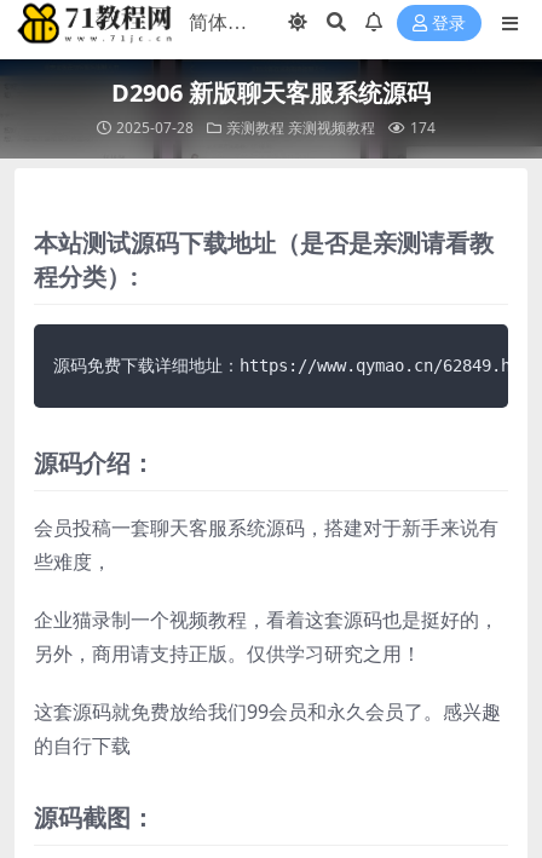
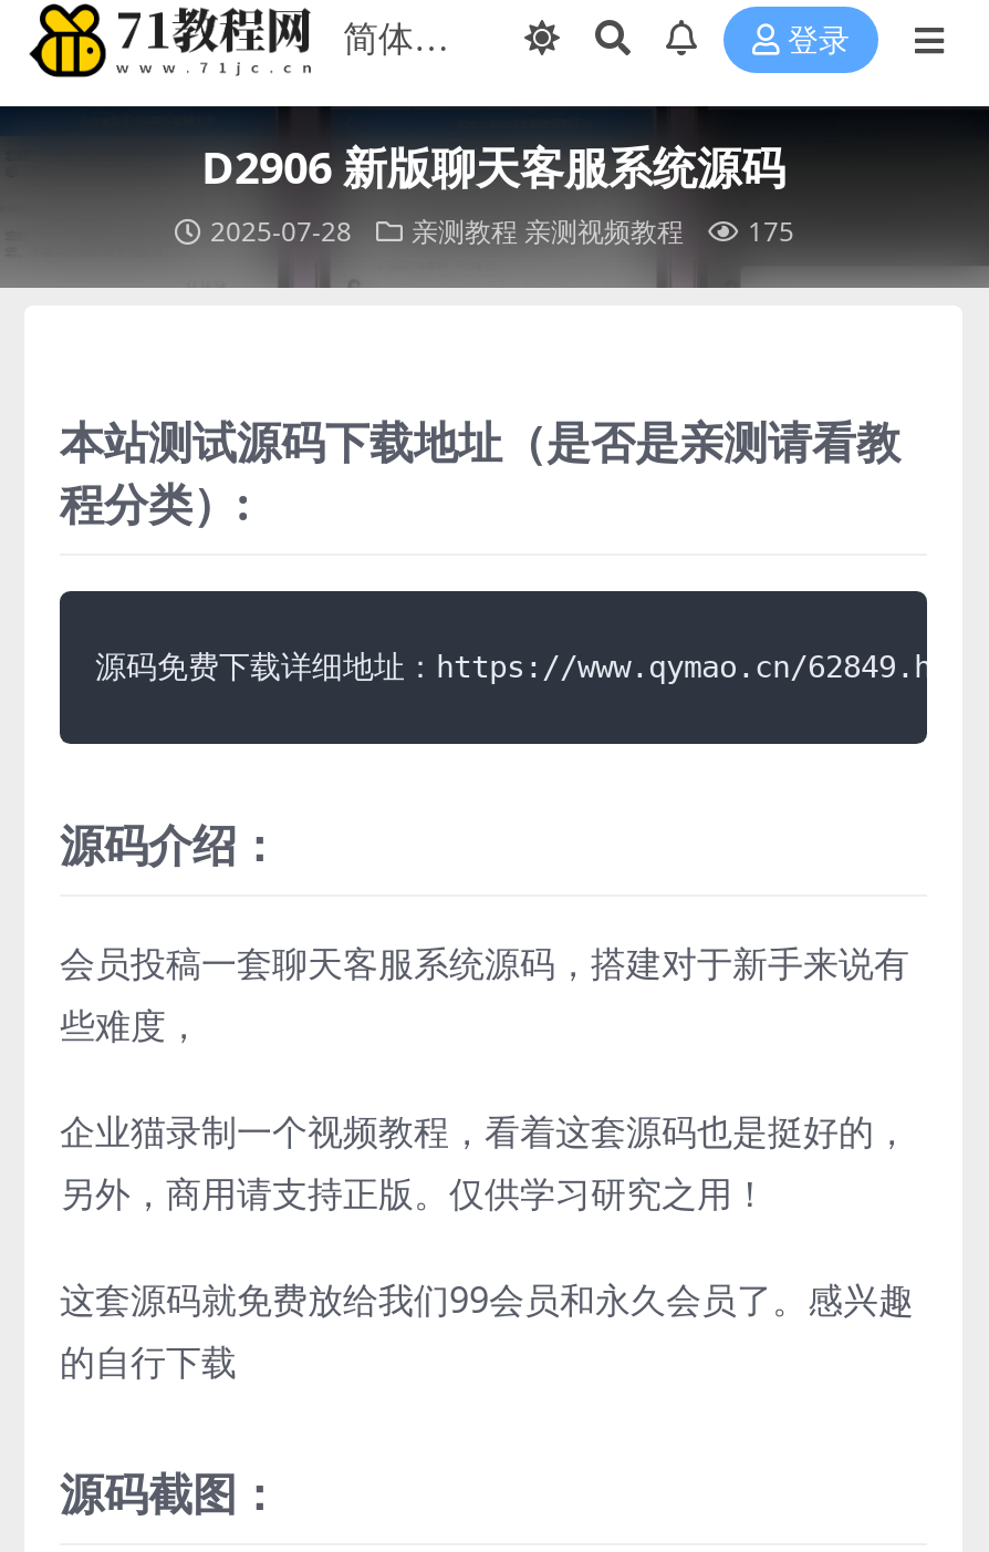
[116,117,436,138] 2025-07-28 亲测教程 亲测视频教程 174 -> [210,213,794,250] 2025-07-28 亲测教程 亲测视频教程 175

